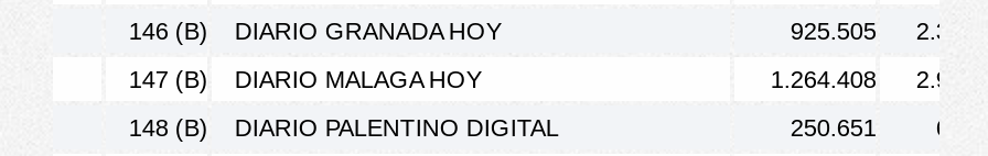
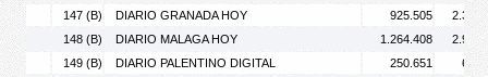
[129,18,501,44] 146 (B) DIARIO GRANADA HOY -> [64,9,248,22] 147 (B) DIARIO GRANADA HOY
[129,66,482,92] 147 (B) DIARIO MALAGA HOY -> [64,33,238,46] 148 (B) DIARIO MALAGA HOY
[129,114,559,141] 148 (B) DIARIO PALENTINO DIGITAL -> [64,56,276,69] 149 (B) DIARIO PALENTINO DIGITAL

